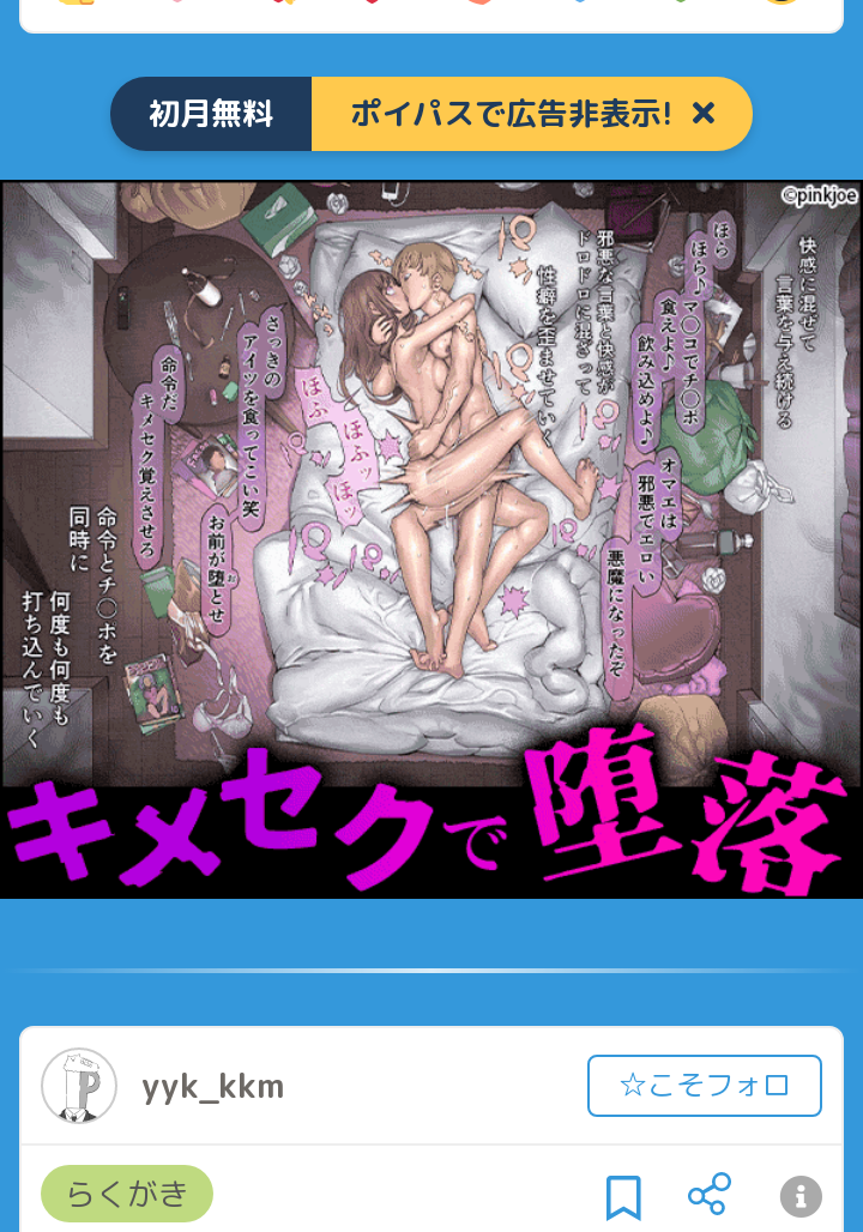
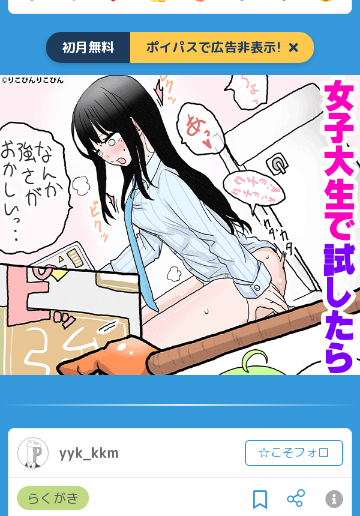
[7,177,856,901] [image] -> [3,74,357,376] [image]

